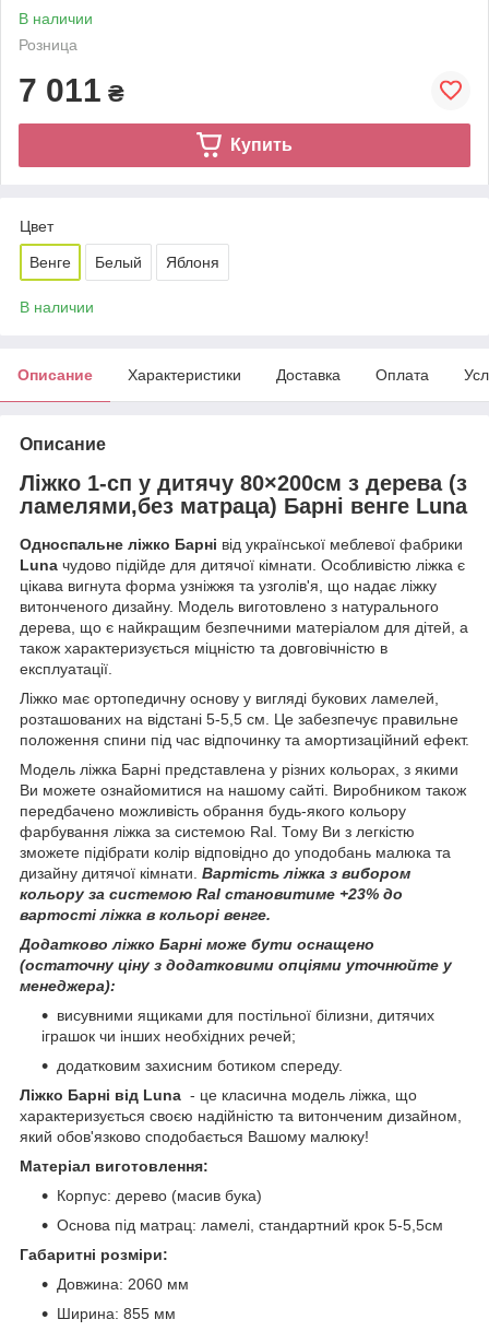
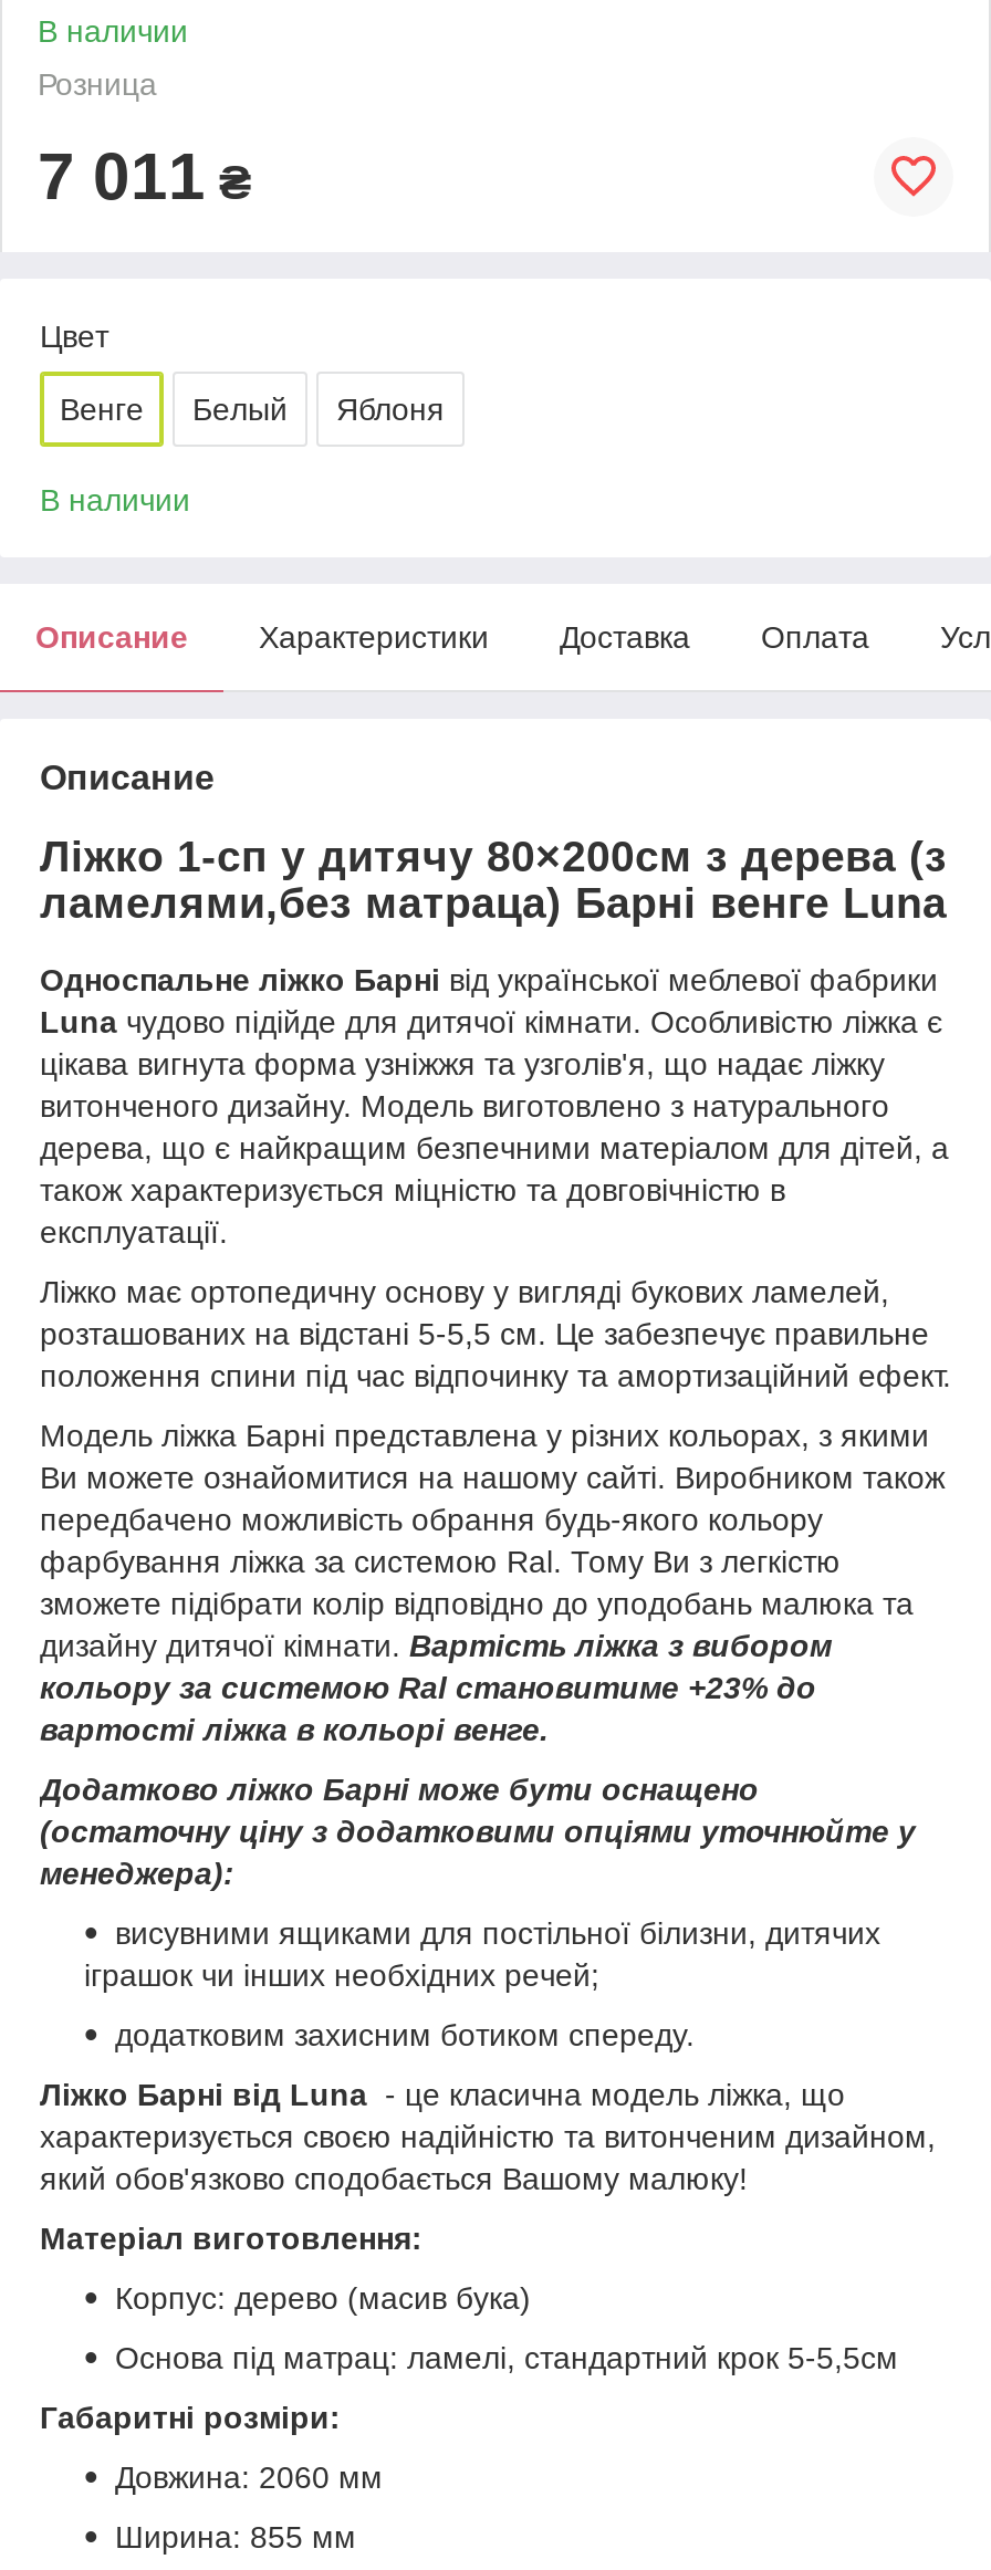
[230,135,292,154] Купить -> none

